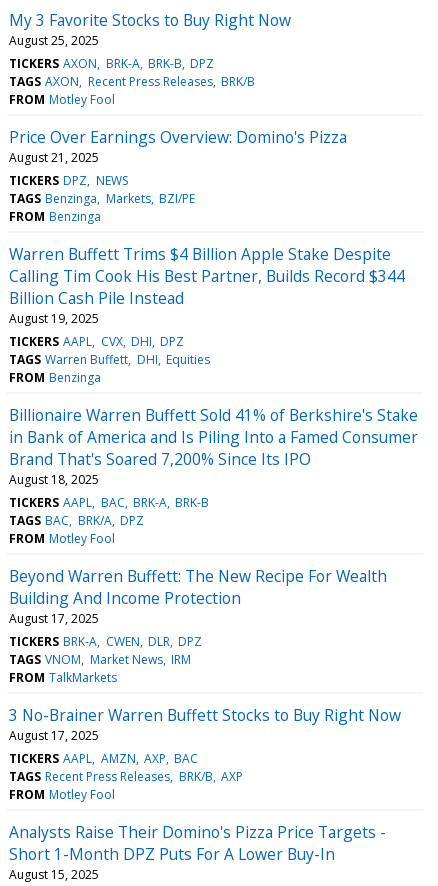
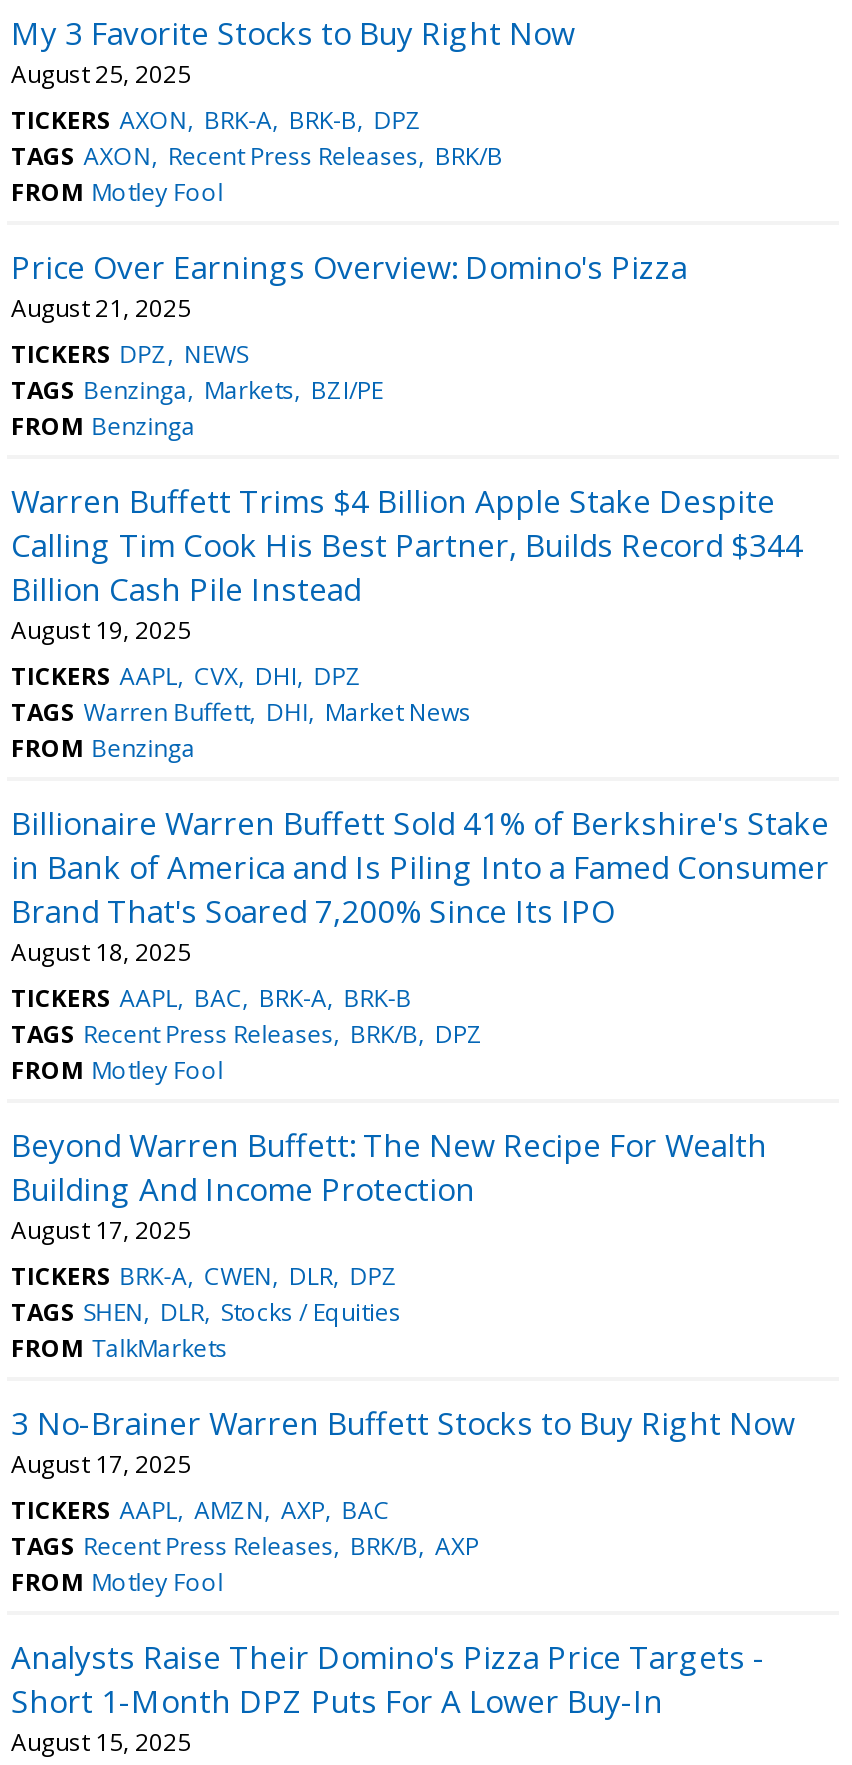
[9,351,210,368] TAGS Warren Buffett DHI Equities -> [11,695,471,729] TAGS Warren Buffett DHI Market News
[9,512,144,529] TAGS BAC BRK/A DPZ -> [11,1017,483,1051] TAGS Recent Press Releases BRK/B DPZ
[9,651,191,668] TAGS VNOM Market News IRM -> [11,1295,401,1329] TAGS SHEN DLR Stocks / Equities

